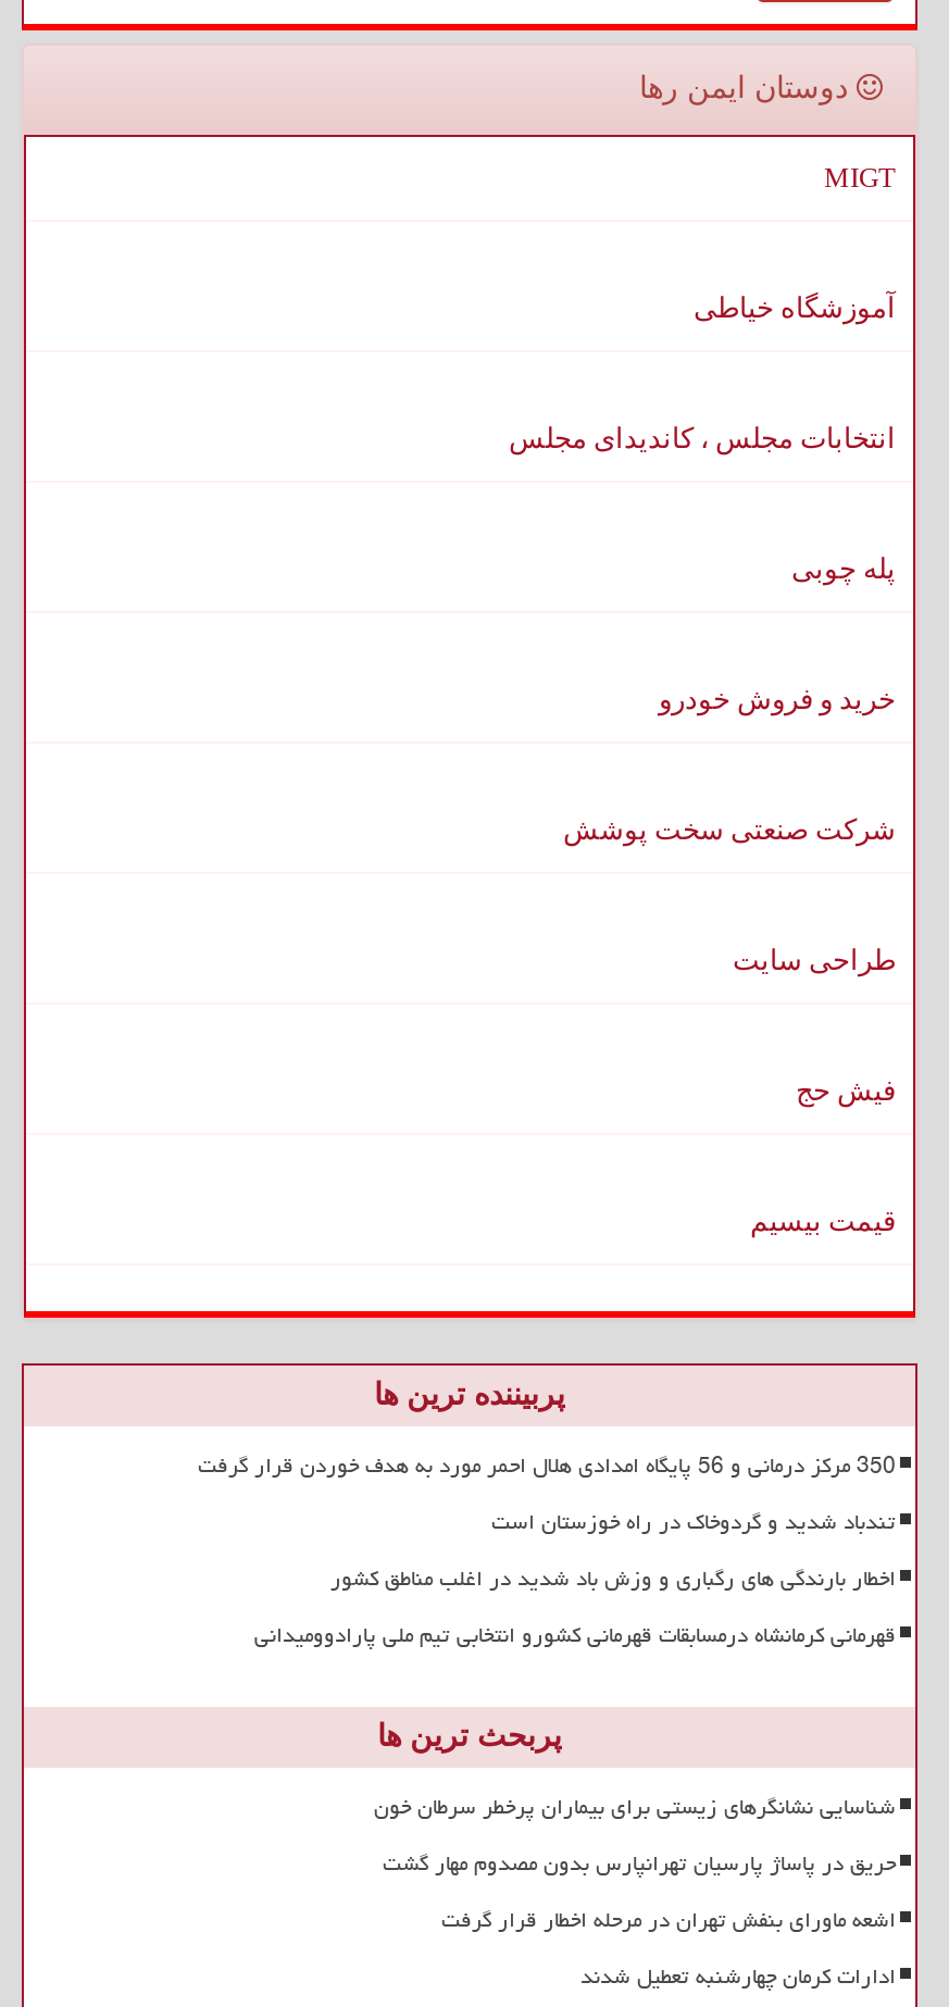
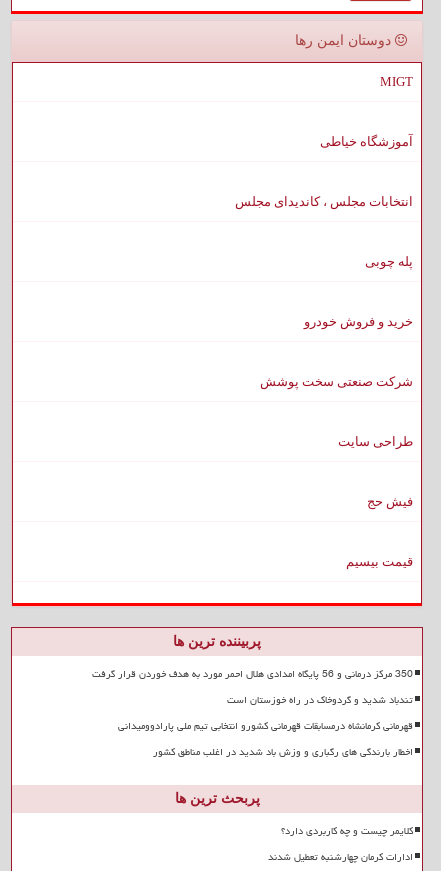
moved [330,1558,896,1601] -> [153,742,413,762]: اخطار بارندگی های رگباری و وزش باد شدید در اغلب مناطق کشور
[374,1786,896,1942] شناسایی نشانگرهای زیستی برای بیماران پرخطر سرطان خون | حریق در پاساژ پارسیان تهرانپارس بدون مصدوم مهار گشت | اشعه ماورای بنفش تهران در مرحله اخطار قرار گرفت -> [281,821,413,841] کلایمر چیست و چه کاربردی دارد؟

